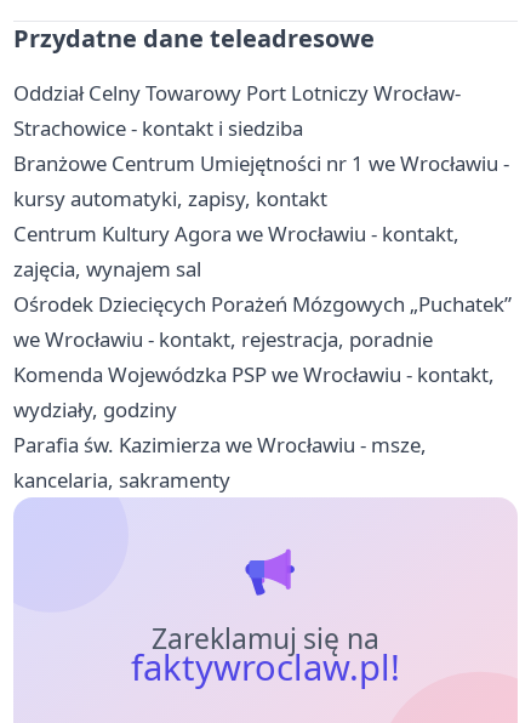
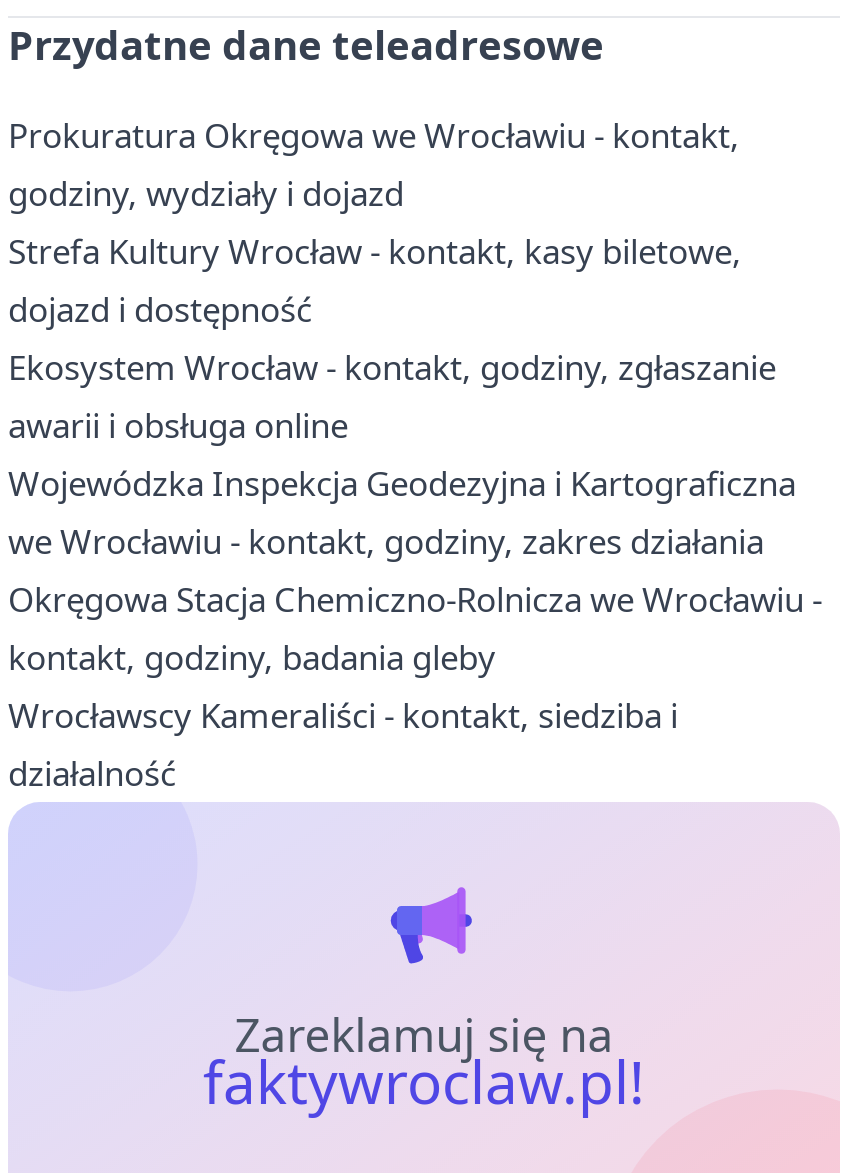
[13,79,512,494] Oddział Celny Towarowy Port Lotniczy Wrocław- | Strachowice - kontakt i siedziba | Branżowe Centrum Umiejętności nr 1 we Wrocławiu - | kursy automatyki, zapisy, kontakt | Centrum Kultury Agora we Wrocławiu - kontakt, | zajęcia, wynajem sal | Ośrodek Dziecięcych Porażeń Mózgowych „Puchatek” | we Wrocławiu - kontakt, rejestracja, poradnie | Komenda Wojewódzka PSP we Wrocławiu - kontakt, | wydziały, godziny | Parafia św. Kazimierza we Wrocławiu - msze, | kancelaria, sakramenty -> [8,113,822,797] Prokuratura Okręgowa we Wrocławiu - kontakt, | godziny, wydziały i dojazd | Strefa Kultury Wrocław - kontakt, kasy biletowe, | dojazd i dostępność | Ekosystem Wrocław - kontakt, godziny, zgłaszanie | awarii i obsługa online | Wojewódzka Inspekcja Geodezyjna i Kartograficzna | we Wrocławiu - kontakt, godziny, zakres działania | Okręgowa Stacja Chemiczno-Rolnicza we Wrocławiu - | kontakt, godziny, badania gleby | Wrocławscy Kameraliści - kontakt, siedziba i | działalność

